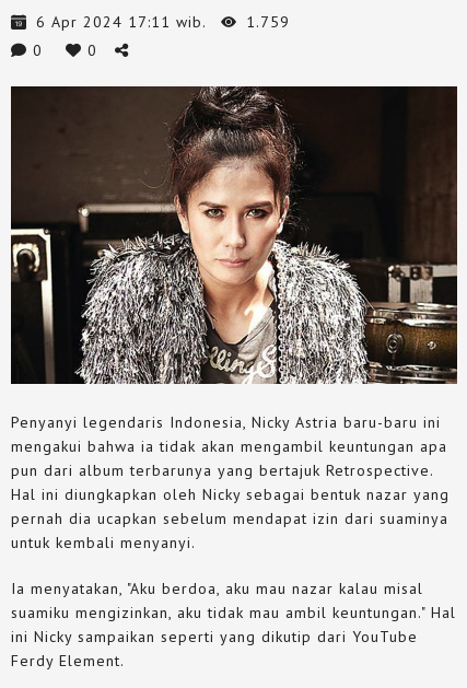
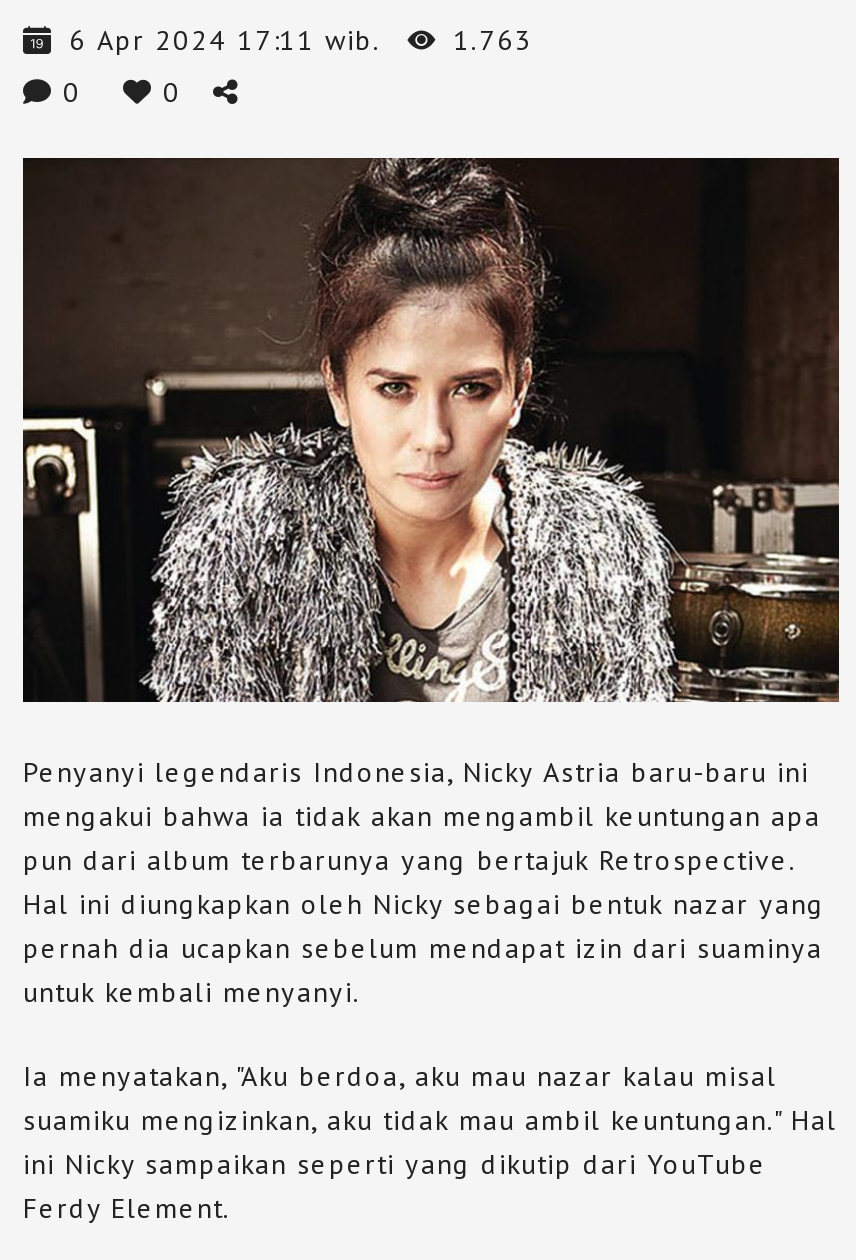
[36,12,290,32] 6 Apr 2024 17:11 wib. 1.759 -> [69,22,533,58] 6 Apr 2024 17:11 wib. 1.763

